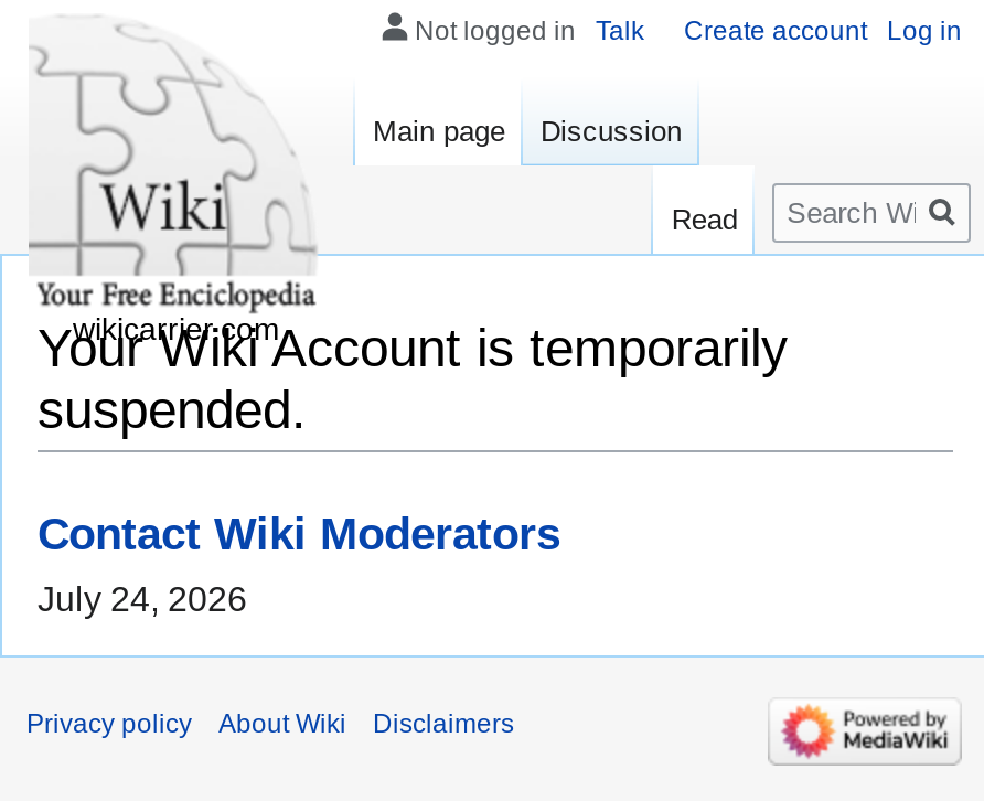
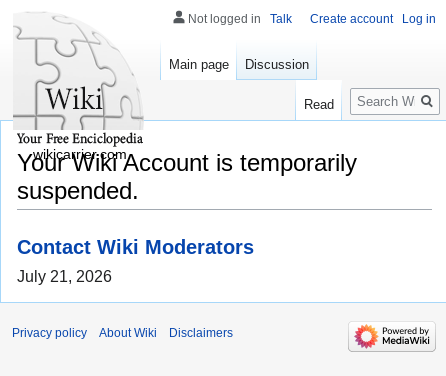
[38,581,247,619] July 24, 2026 -> [17,268,112,285] July 21, 2026

